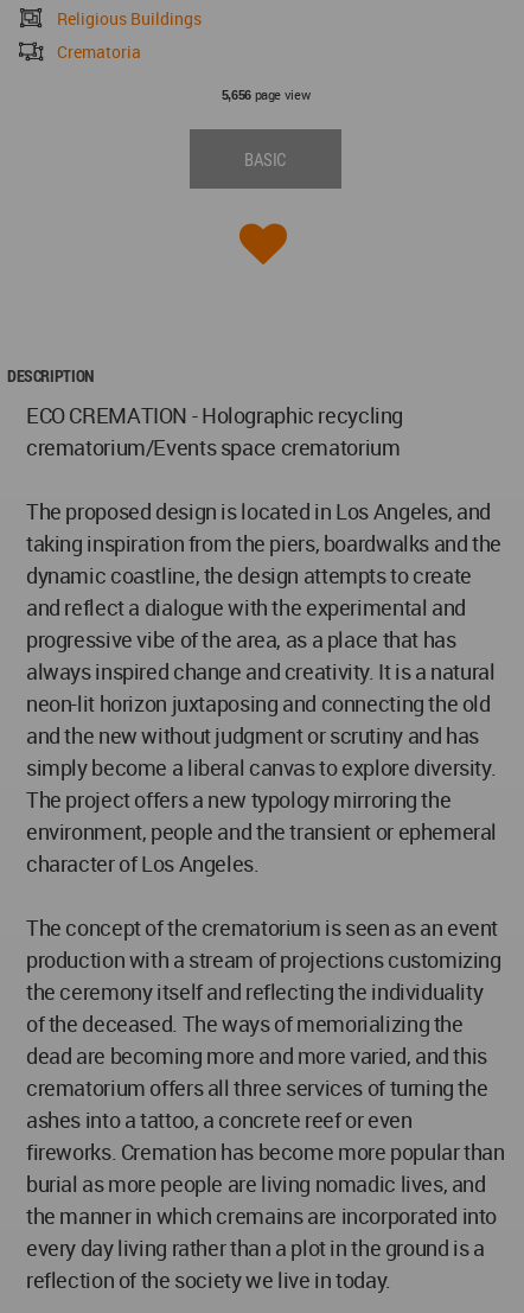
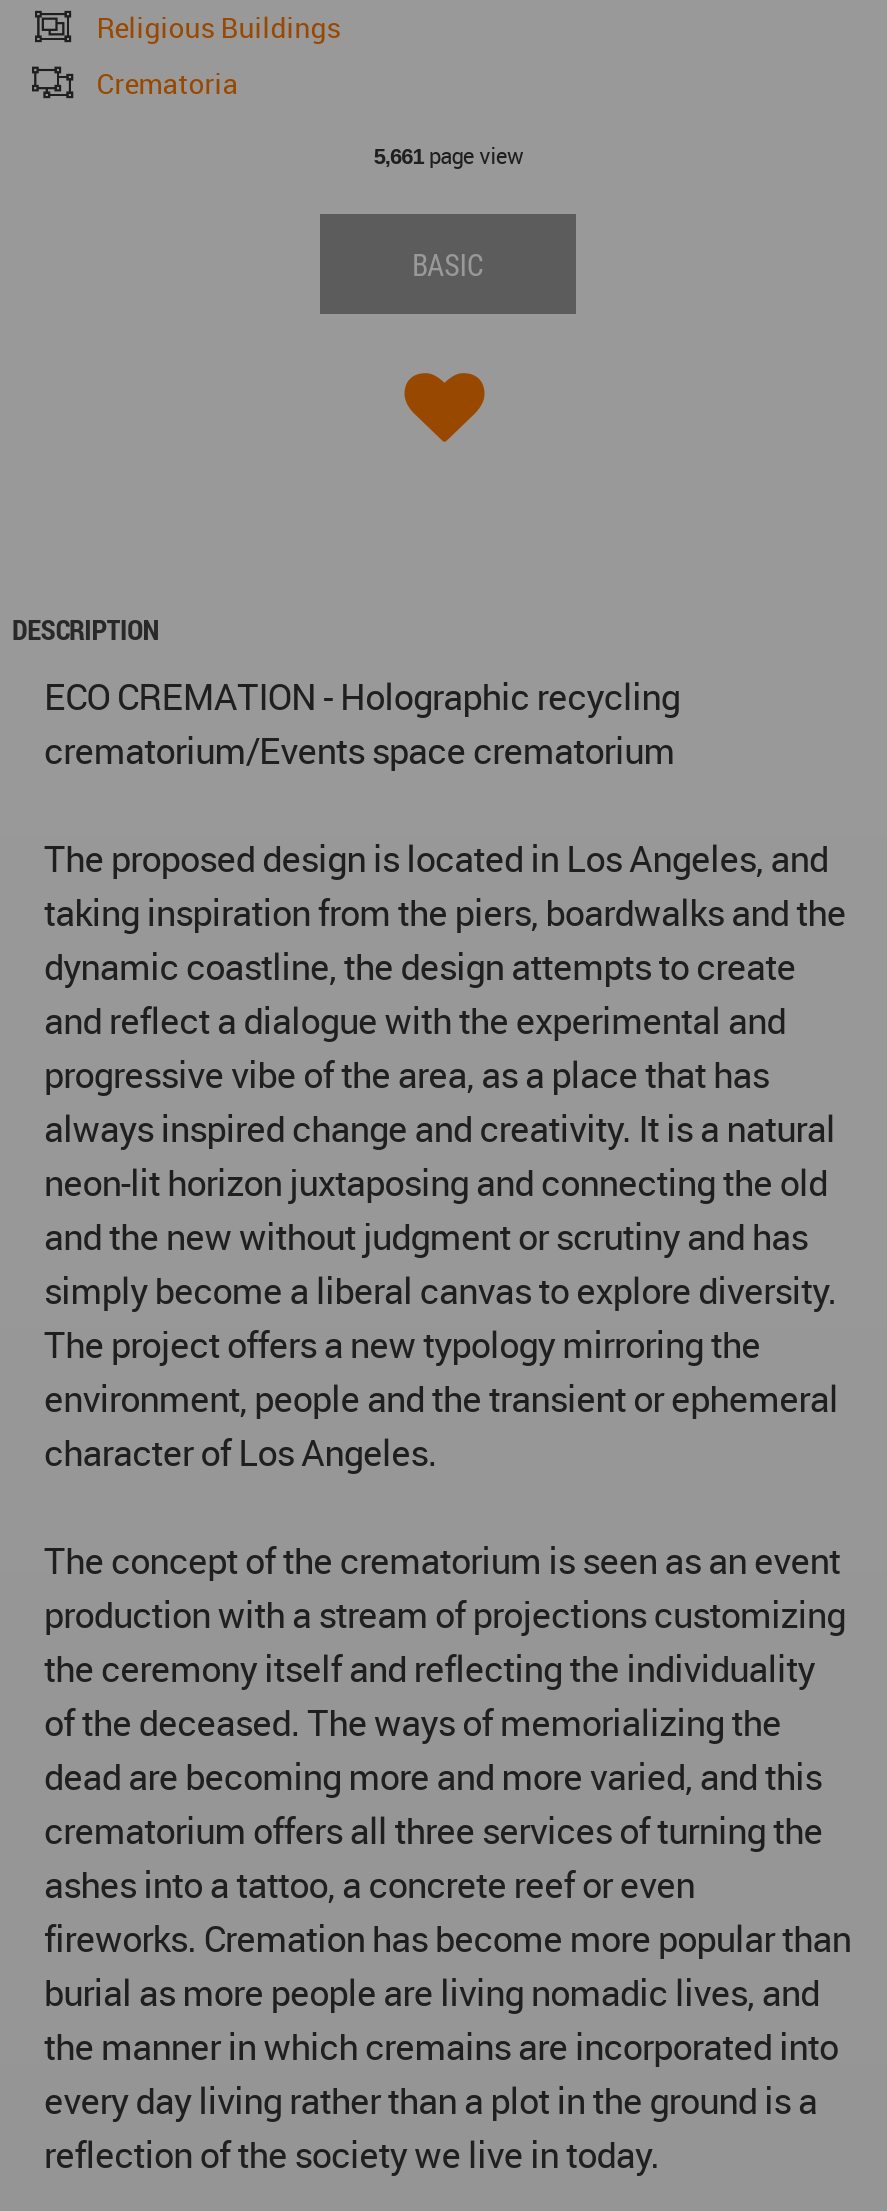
[221,86,310,104] 5,656 page view -> [374,141,522,171] 5,661 page view

